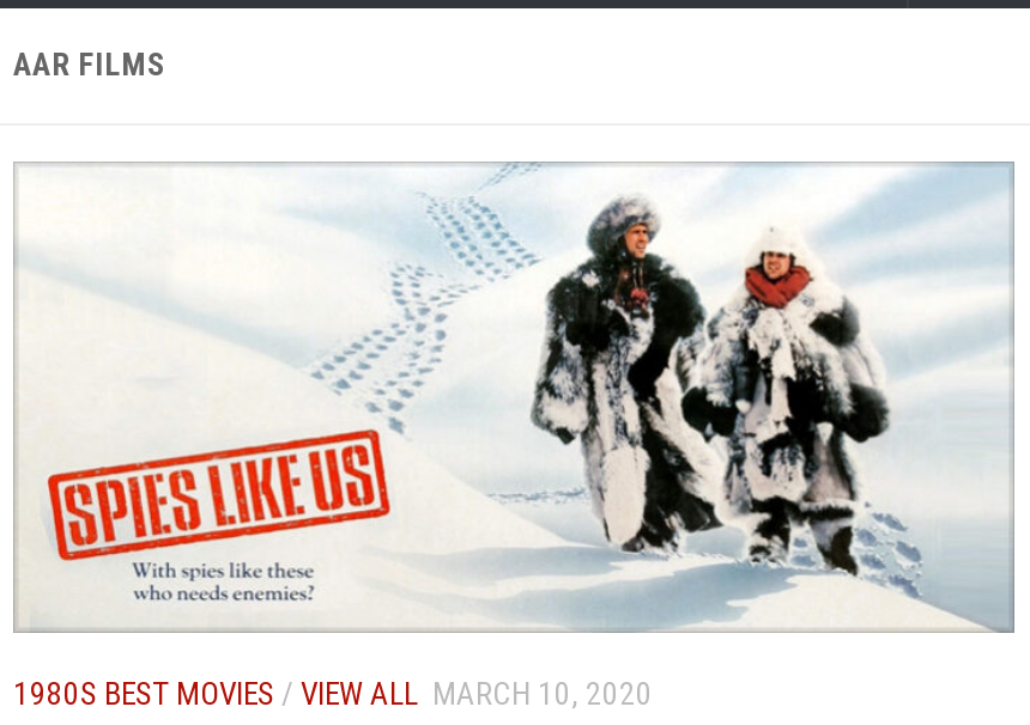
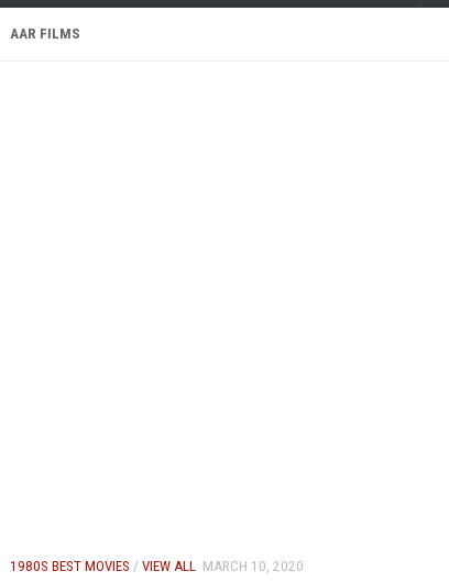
[13,159,1017,633] [image] -> none

